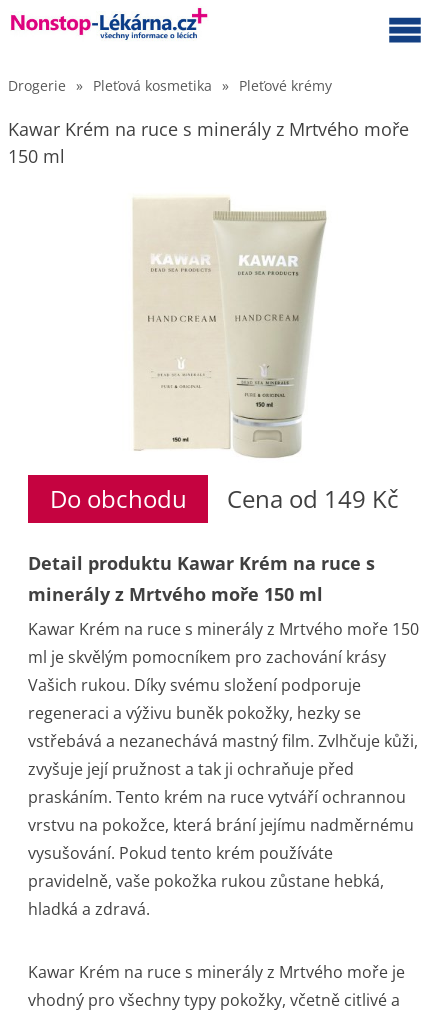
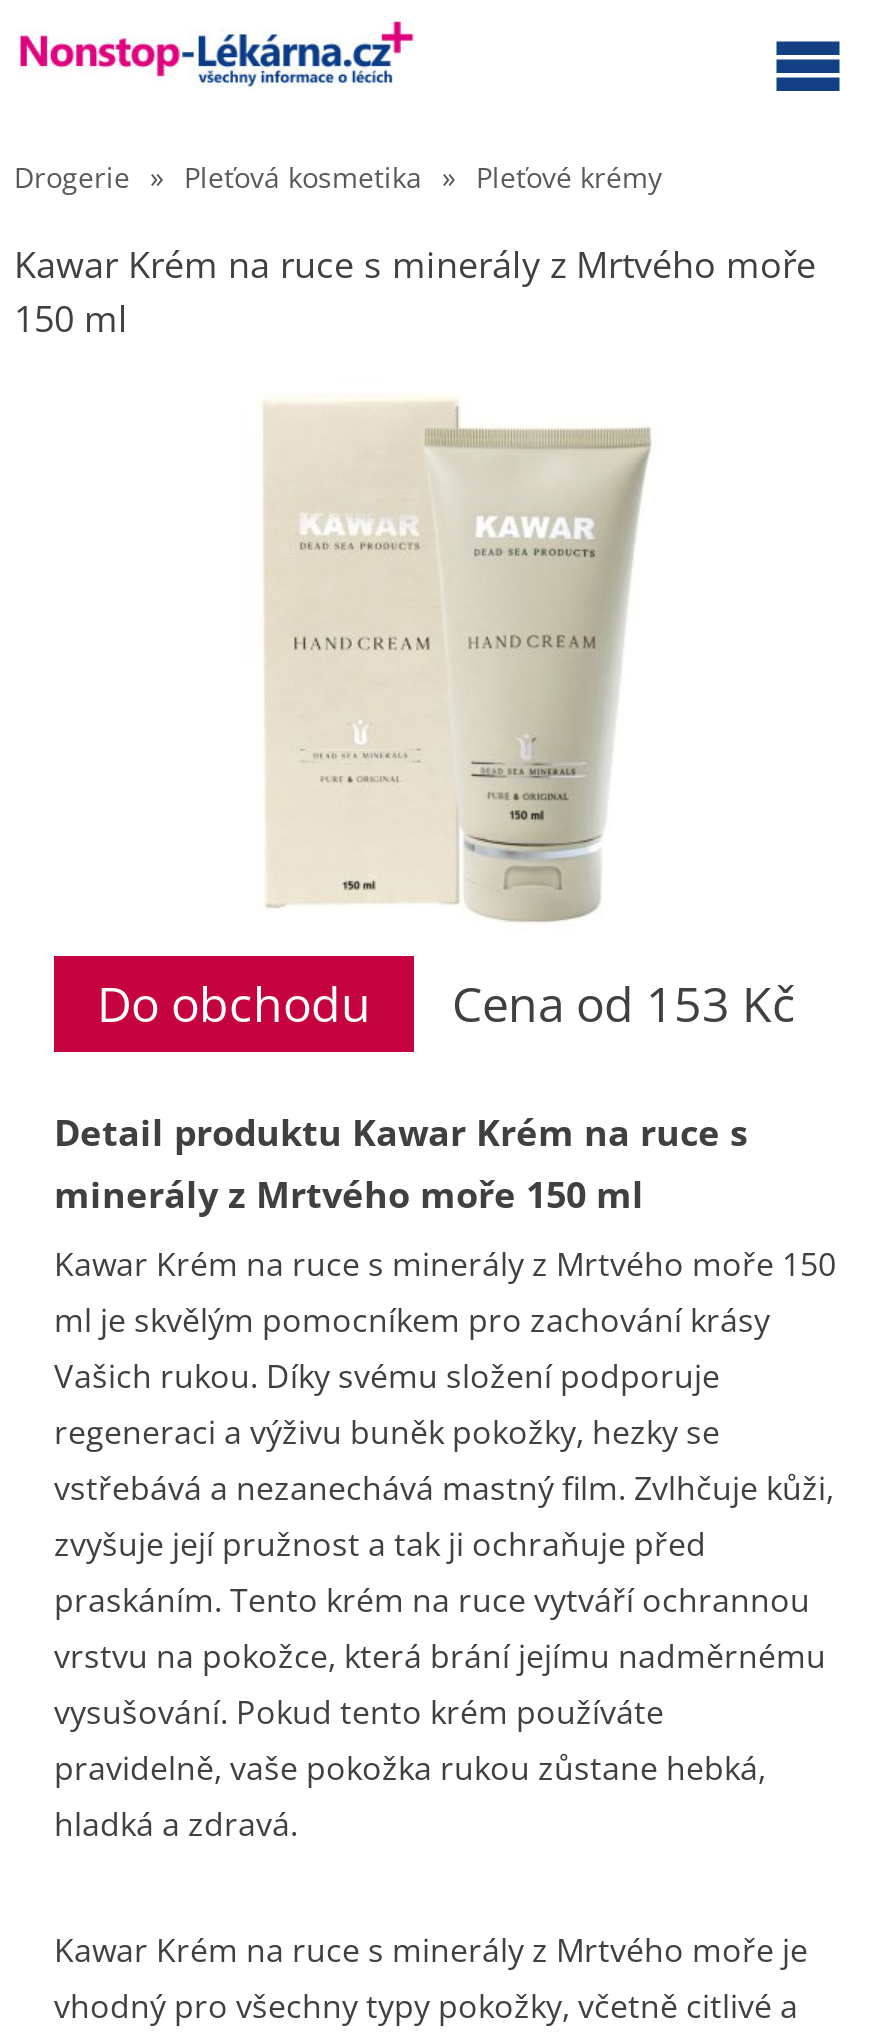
[49,482,399,515] Do obchodu Cena od 149 Kč -> [97,970,796,1036] Do obchodu Cena od 153 Kč

